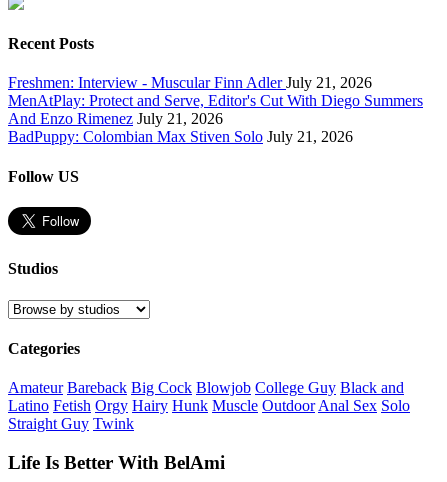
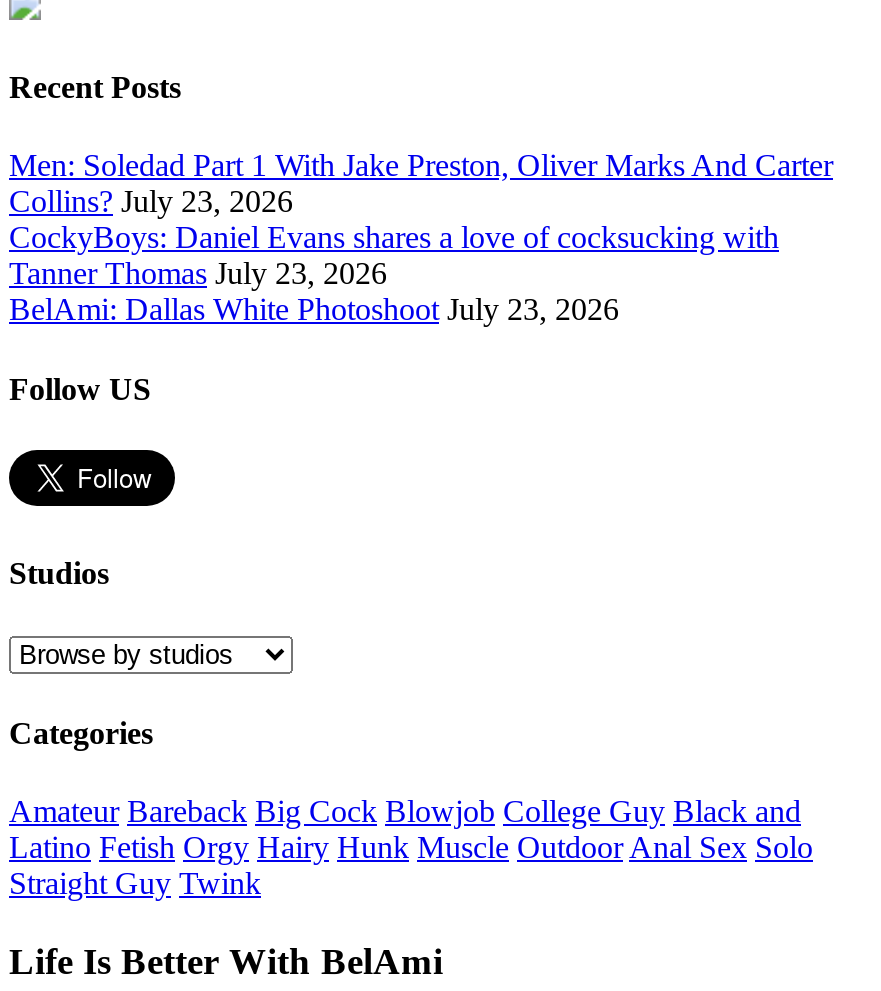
[8,74,423,145] Freshmen: Interview - Muscular Finn Adler July 21, 2026 | MenAtPlay: Protect and Serve, Editor's Cut With Diego Summers | And Enzo Rimenez July 21, 2026 | BadPuppy: Colombian Max Stiven Solo July 21, 2026 -> [9,149,833,327] Men: Soledad Part 1 With Jake Preston, Oliver Marks And Carter | Collins? July 23, 2026 | CockyBoys: Daniel Evans shares a love of cocksucking with | Tanner Thomas July 23, 2026 | BelAmi: Dallas White Photoshoot July 23, 2026

